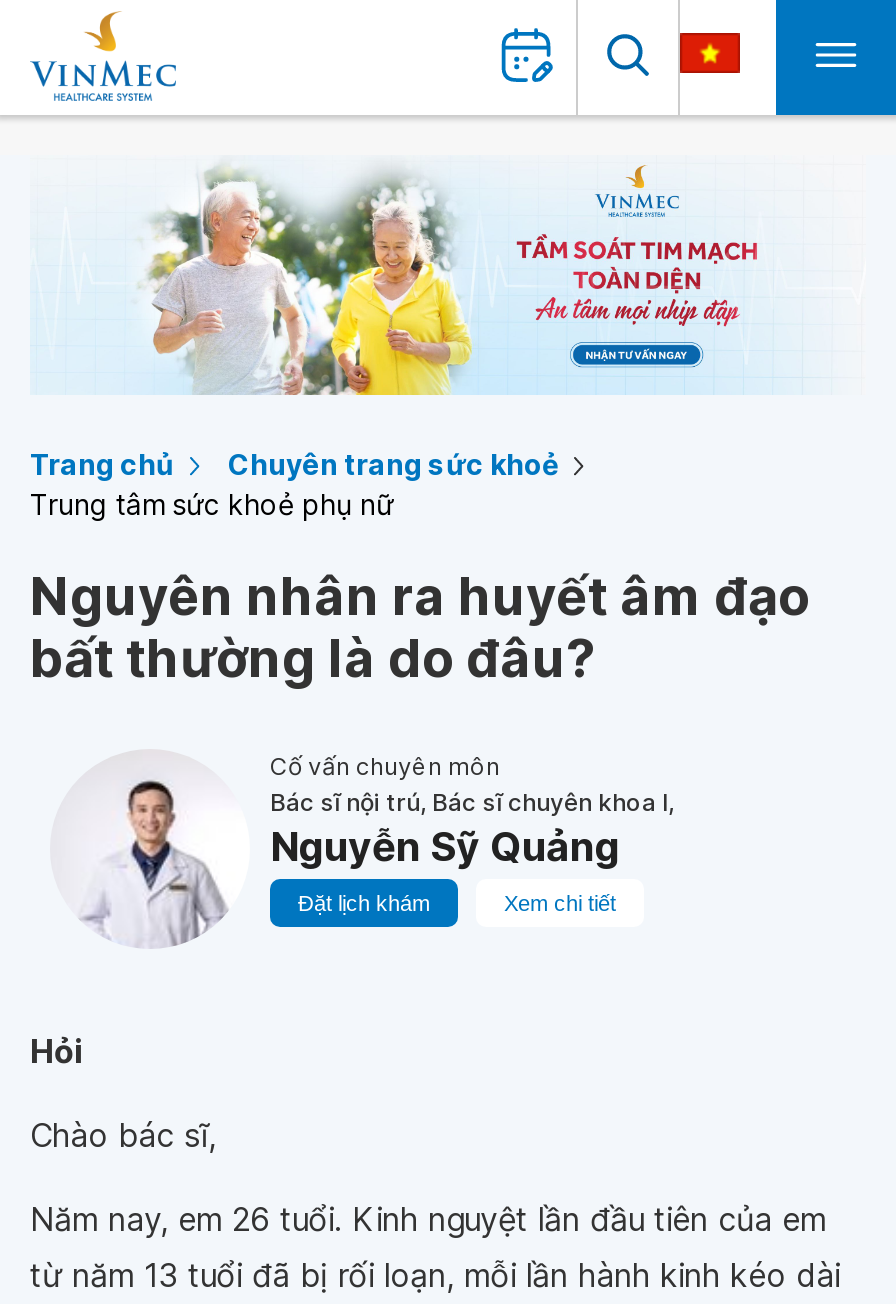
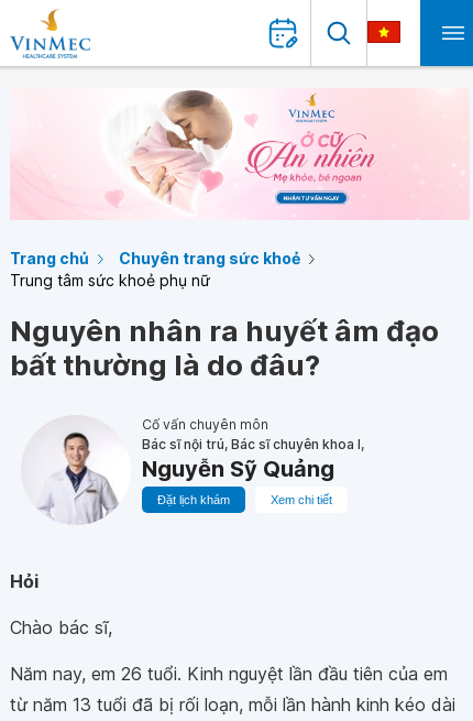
[34,159,850,397] [image] -> [12,89,444,220] [image]

